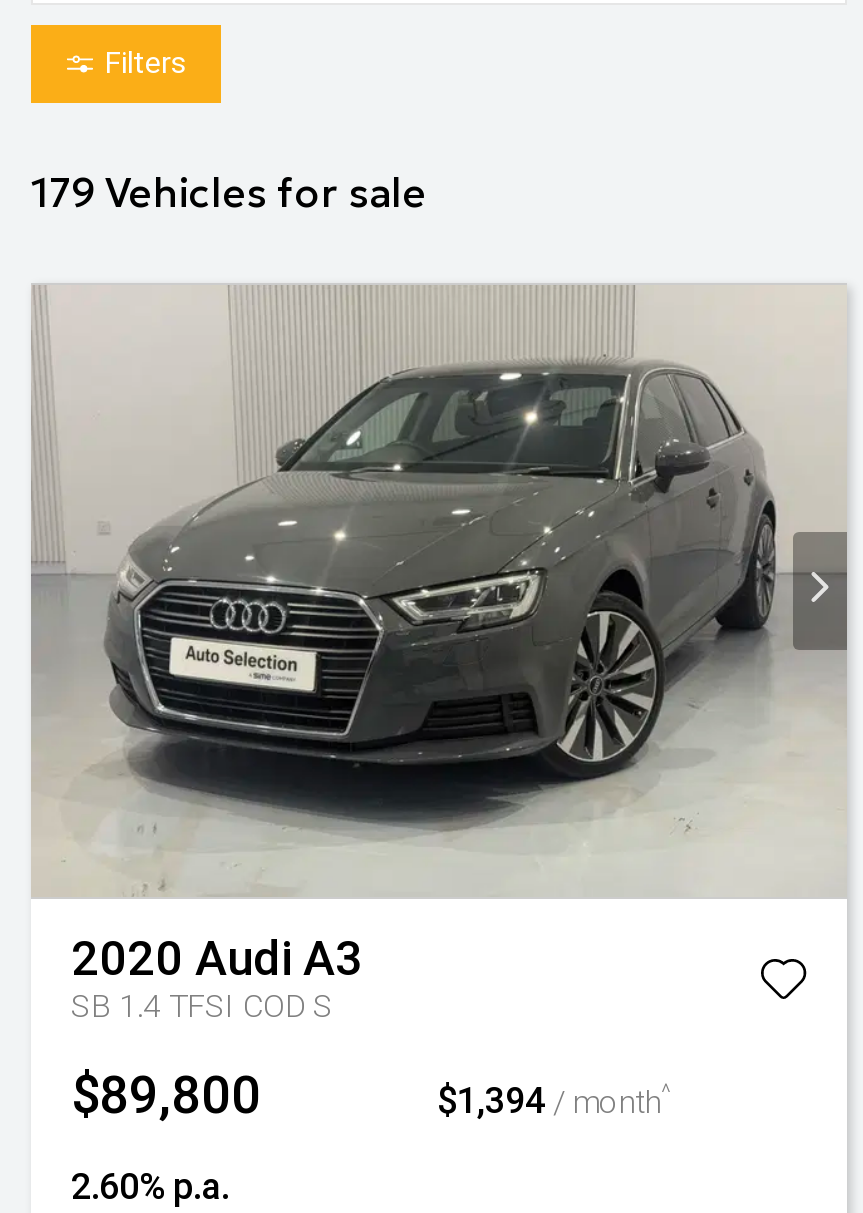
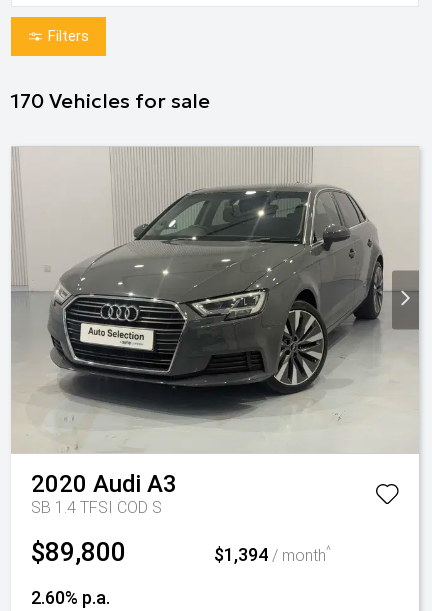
[31,167,427,219] 179 Vehicles for sale -> [11,88,210,114] 170 Vehicles for sale

